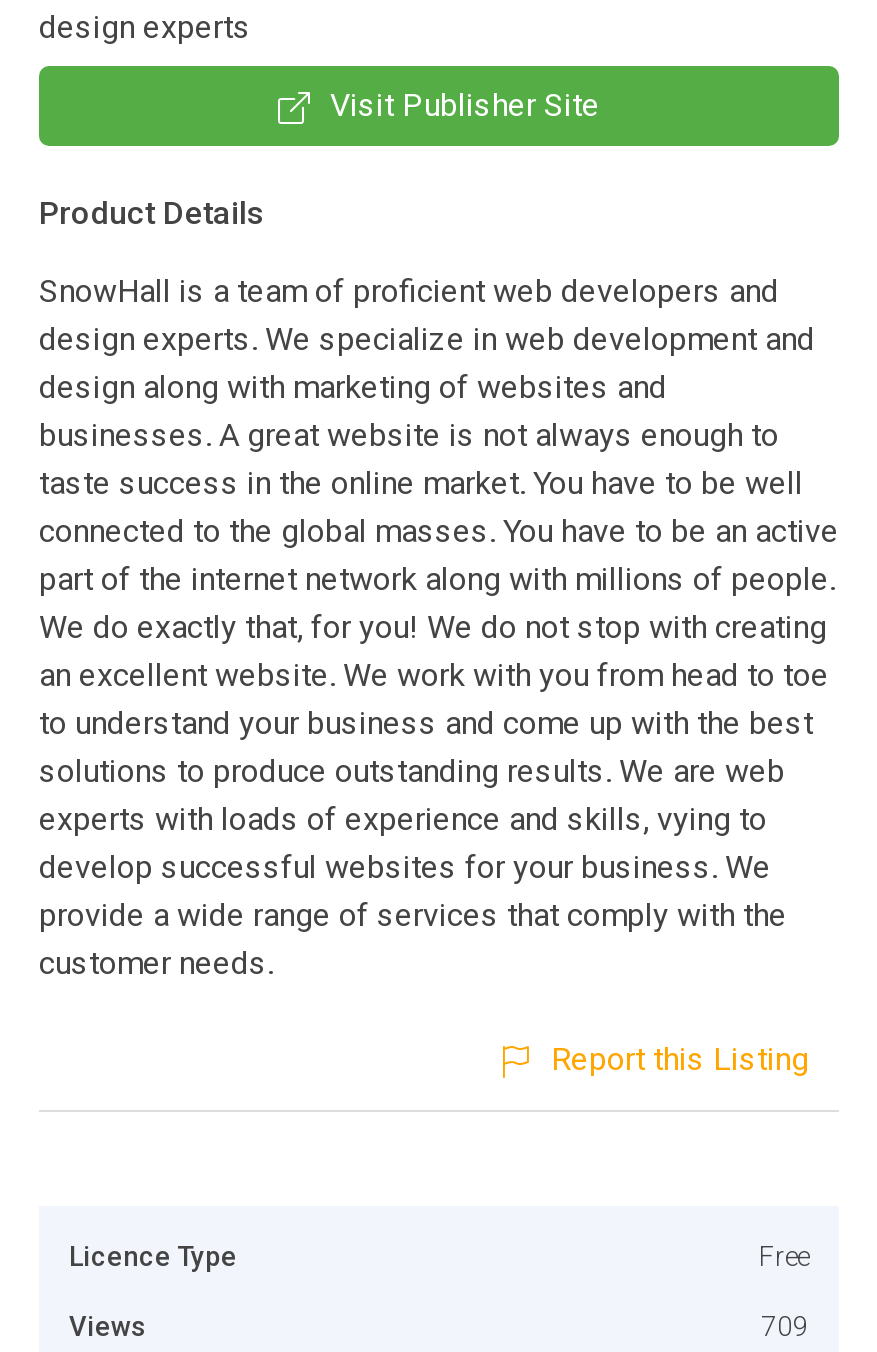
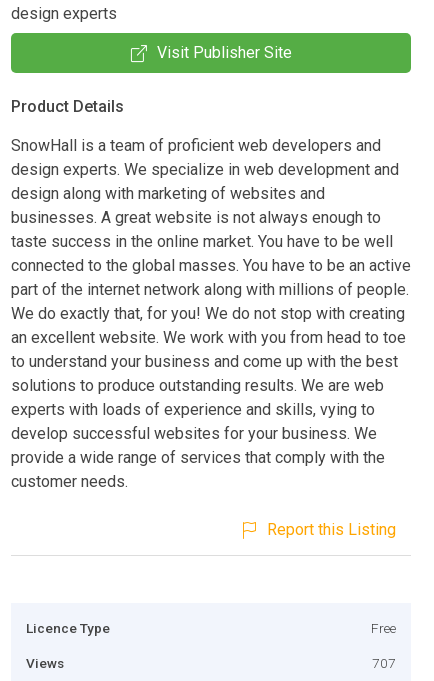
[761,1310,809,1342] 709 -> [372,655,396,671] 707

